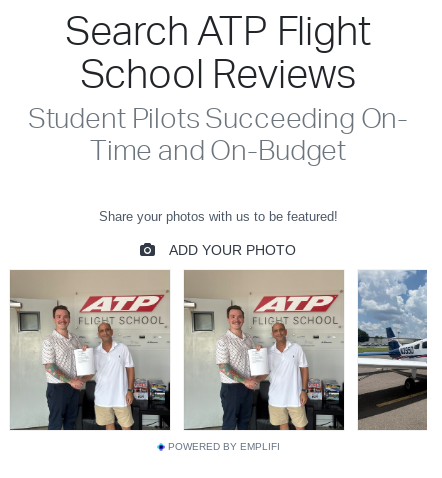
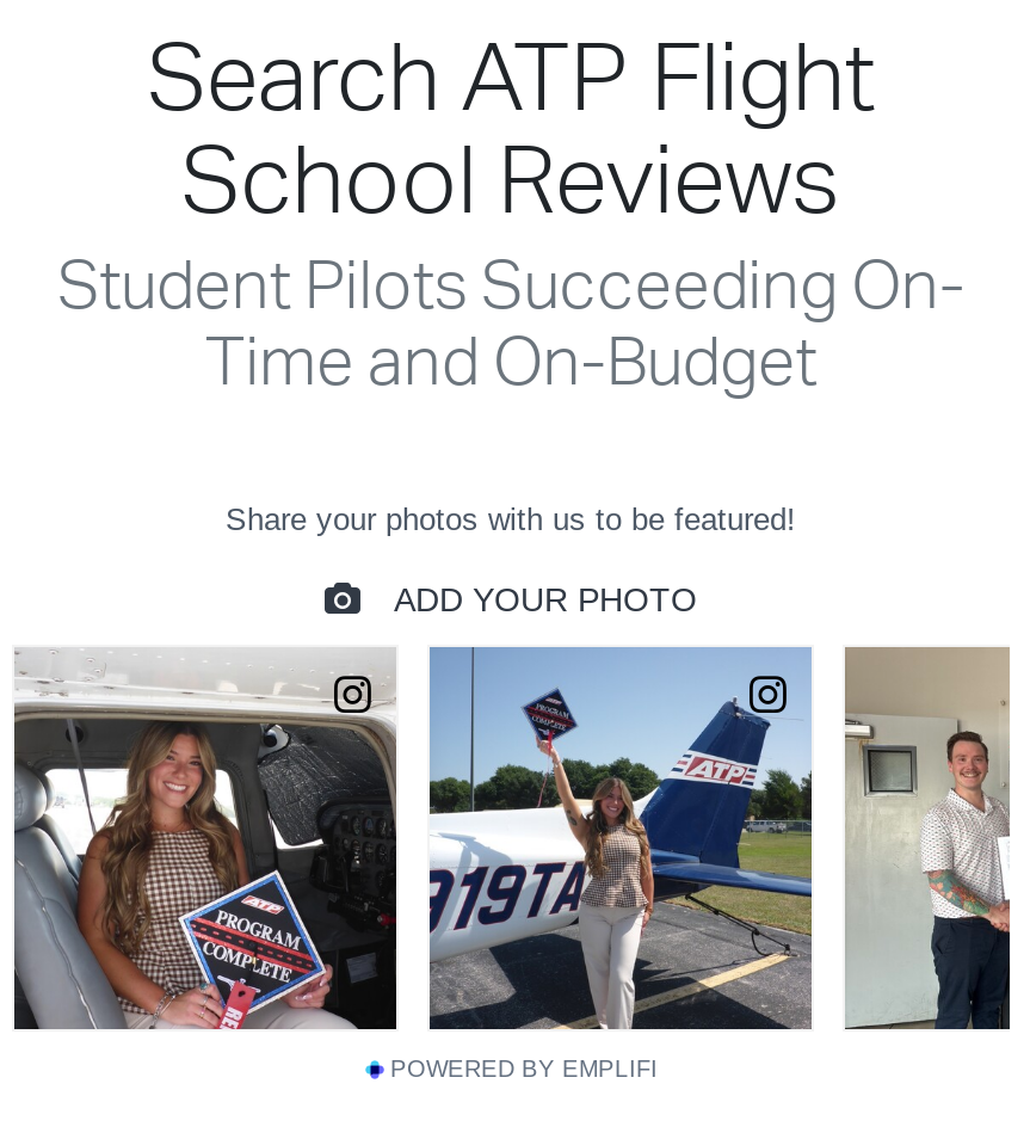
[9,270,170,431] [image] -> [14,649,396,1032] [image]
[183,270,345,431] [image] -> [430,647,814,1032] [image]
[357,269,428,431] [image] -> [845,645,1012,1032] [image]

